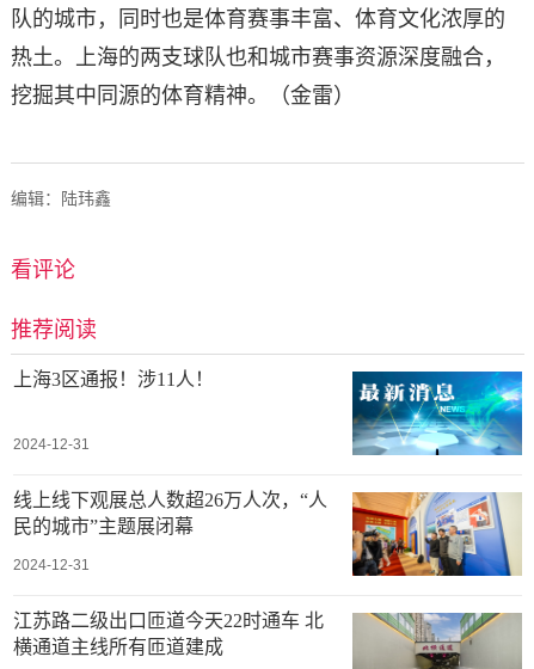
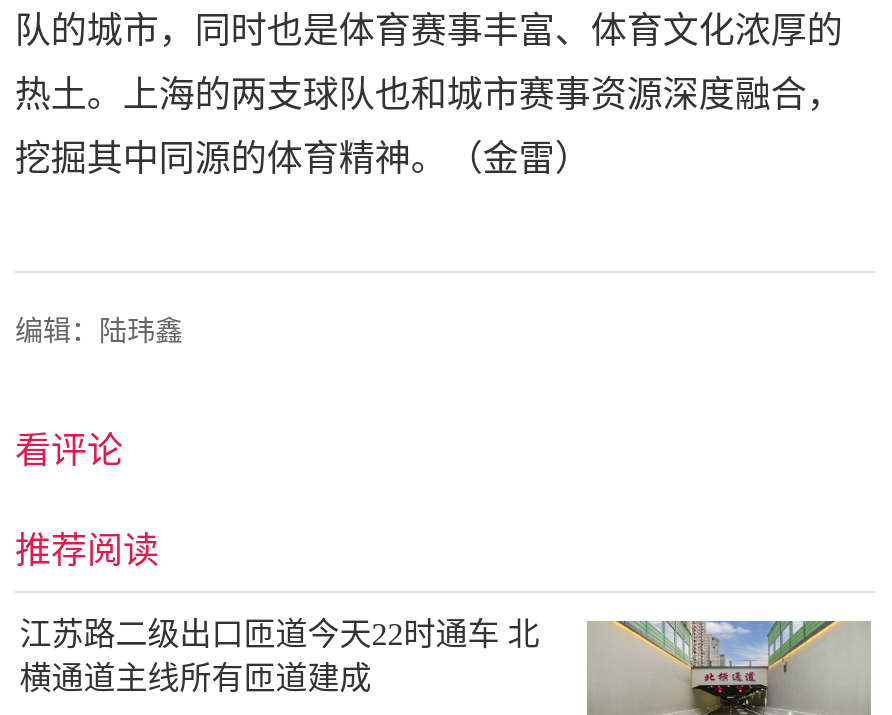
[13,369,523,573] [image] | 上海3区通报！涉11人！ | 2024-12-31 | 线上线下观展总人数超26万人次，“人 | 民的城市”主题展闭幕 | 2024-12-31 -> none
[351,491,521,577] [image] -> none

